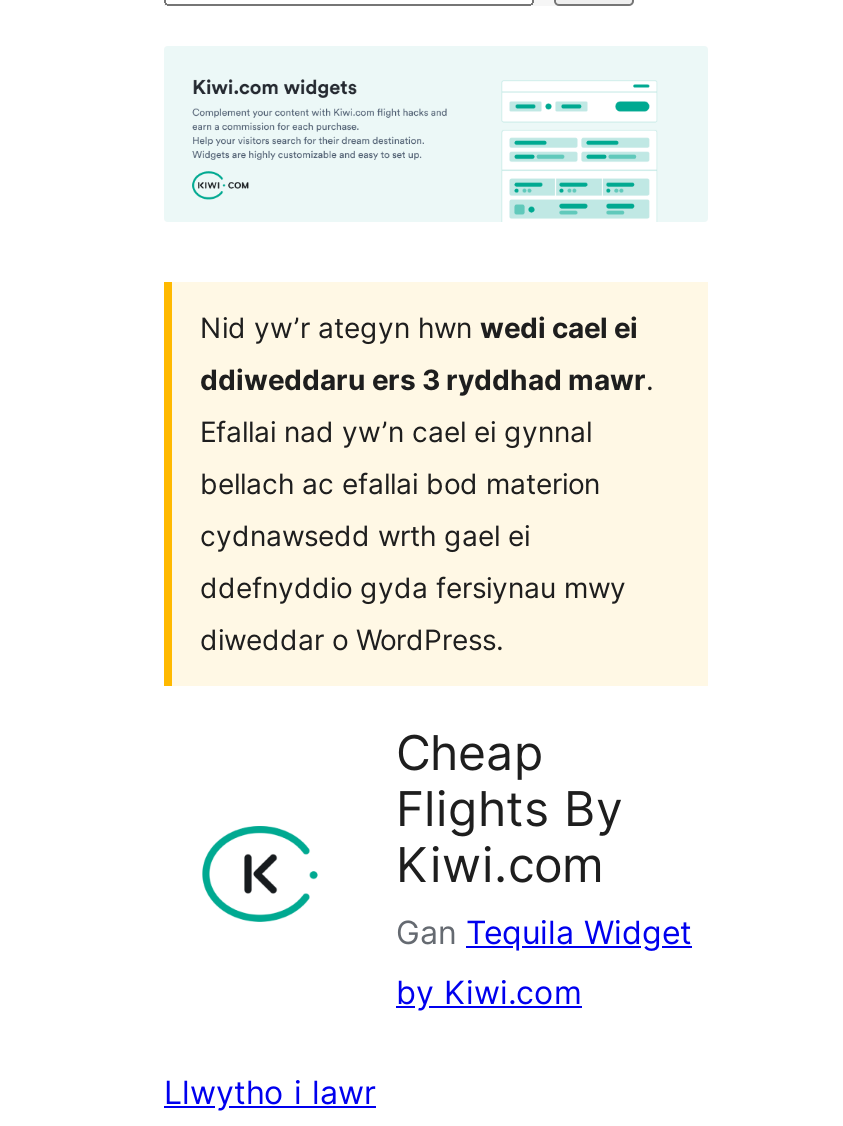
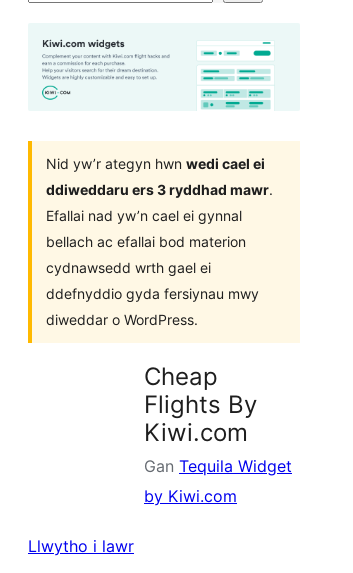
[200,824,320,924] [image] -> none

